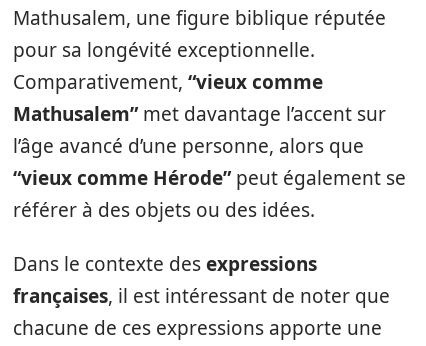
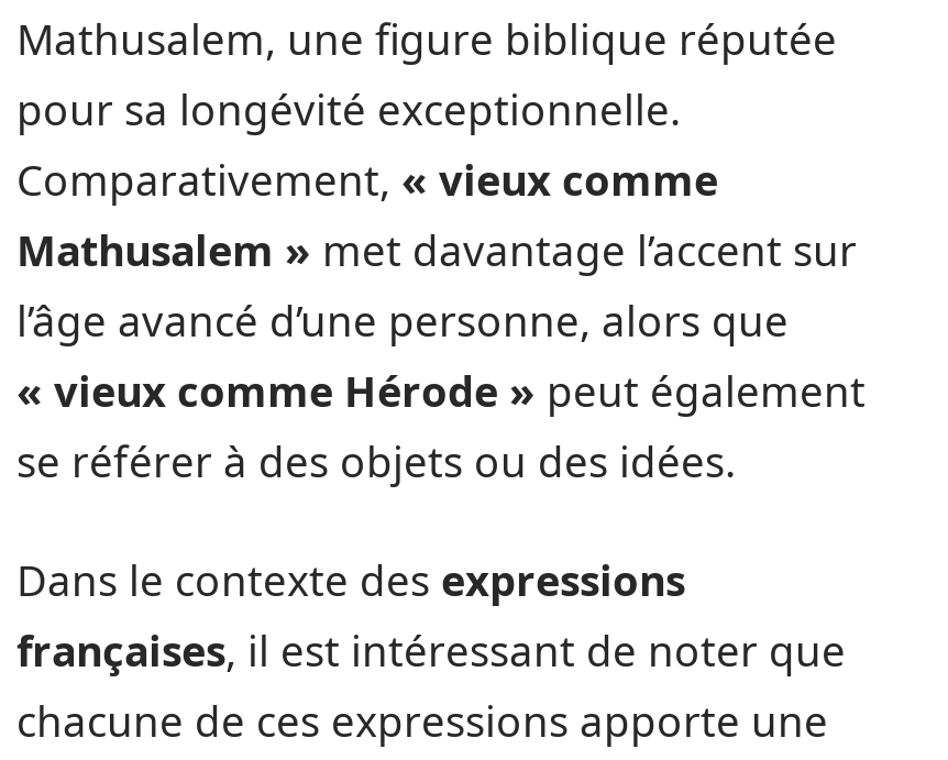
[13,69,386,127] Comparativement, “vieux comme | Mathusalem” met davantage l’accent sur -> [16,151,857,278] Comparativement, « vieux comme | Mathusalem » met davantage l’accent sur
[13,165,406,223] “vieux comme Hérode” peut également se | référer à des objets ou des idées. -> [16,362,866,489] « vieux comme Hérode » peut également | se référer à des objets ou des idées.

